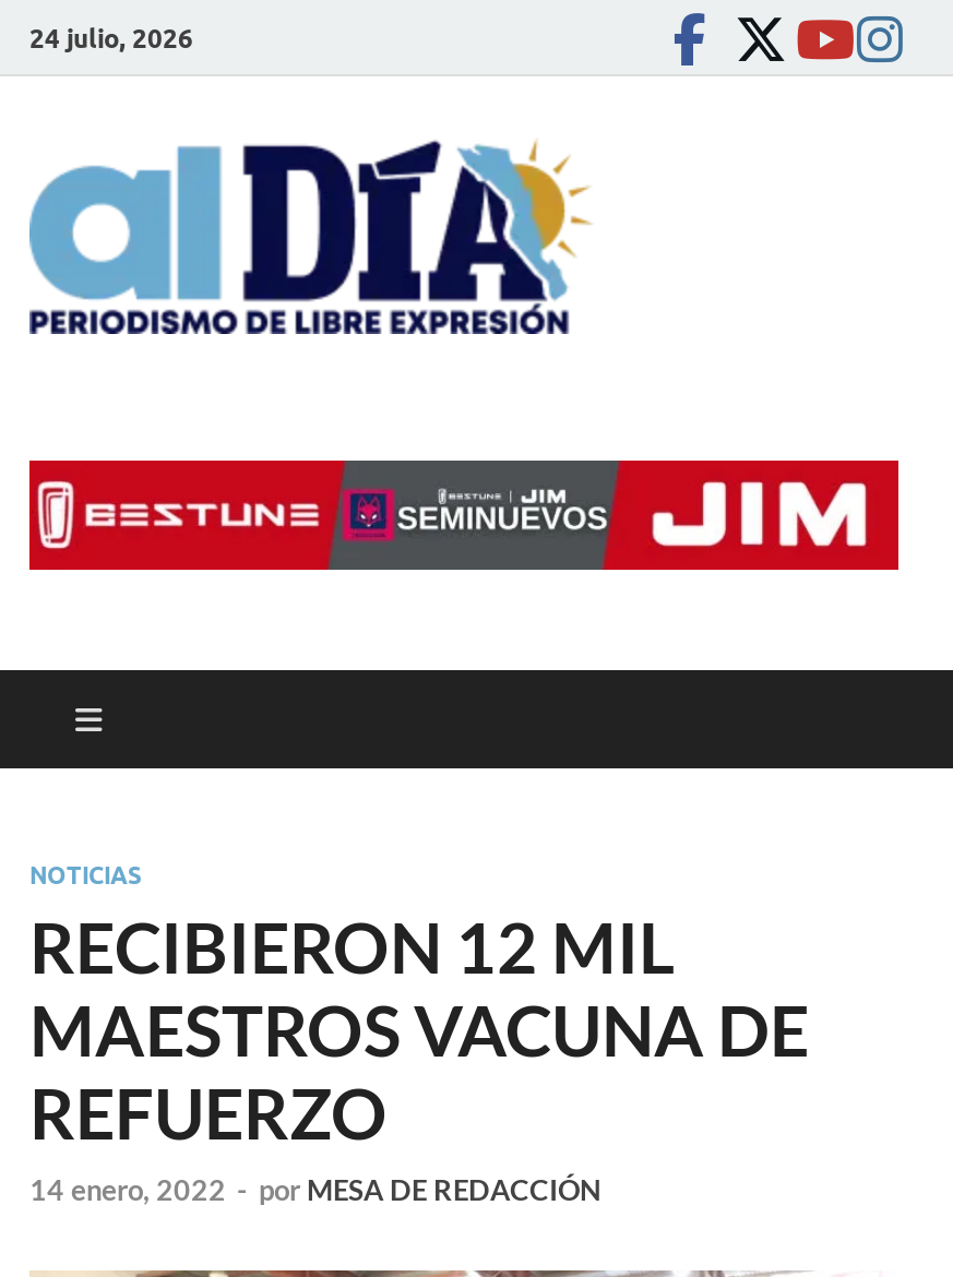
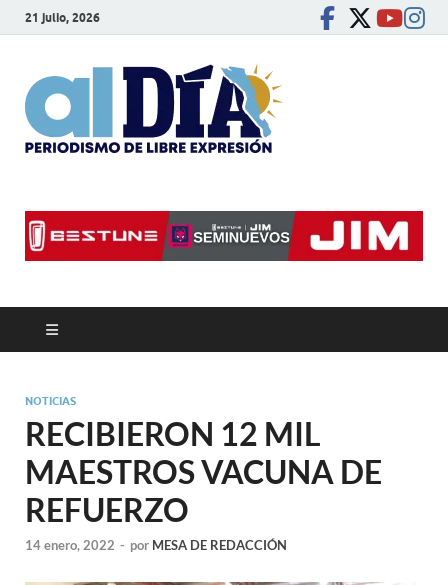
[29,21,193,53] 24 julio, 2026 -> [25,9,100,24] 21 julio, 2026

